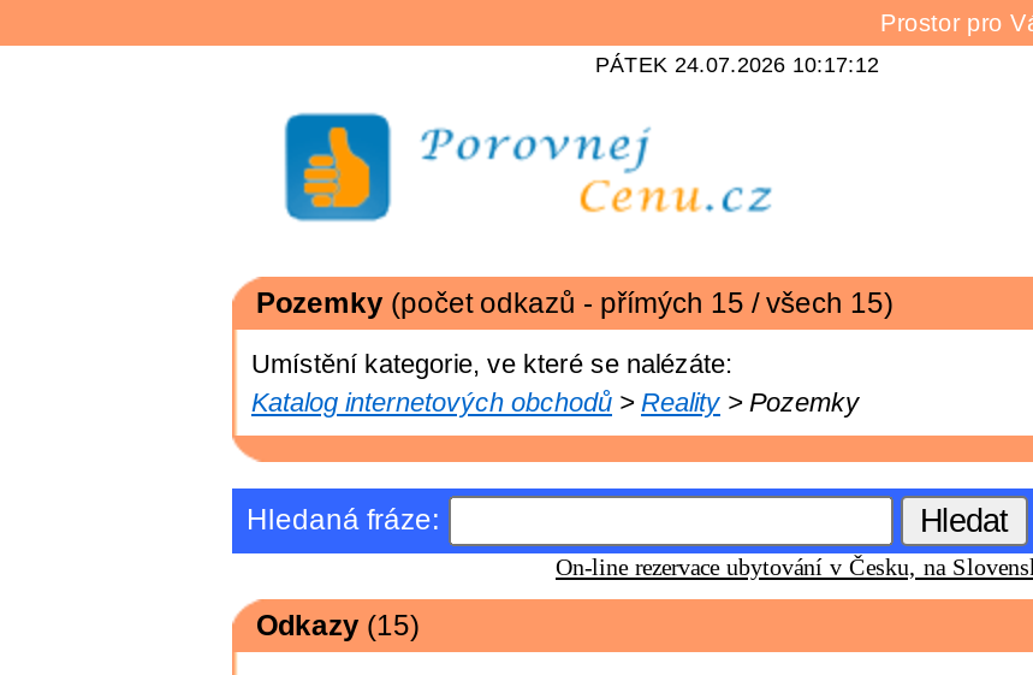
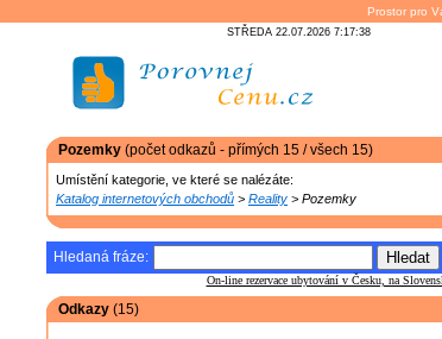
[595,53,879,77] PÁTEK 24.07.2026 10:17:12 -> [226,26,370,38] STŘEDA 22.07.2026 7:17:38

